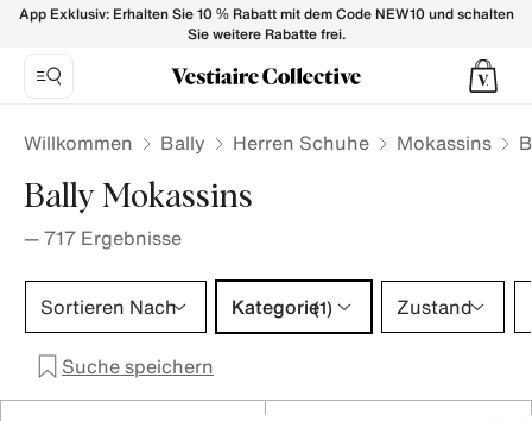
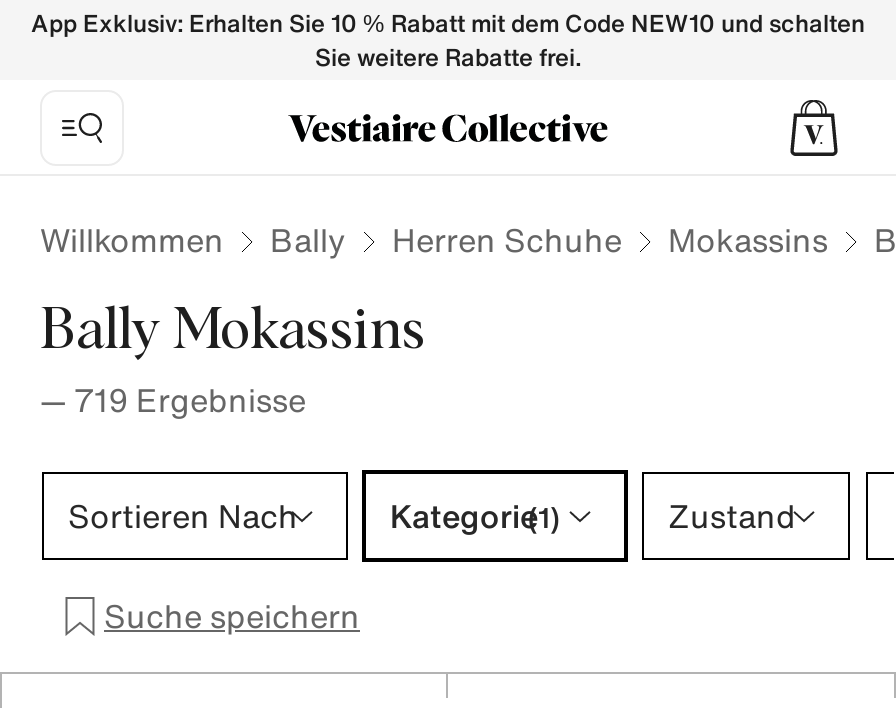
[24,224,182,252] — 717 Ergebnisse -> [40,376,306,424] — 719 Ergebnisse

